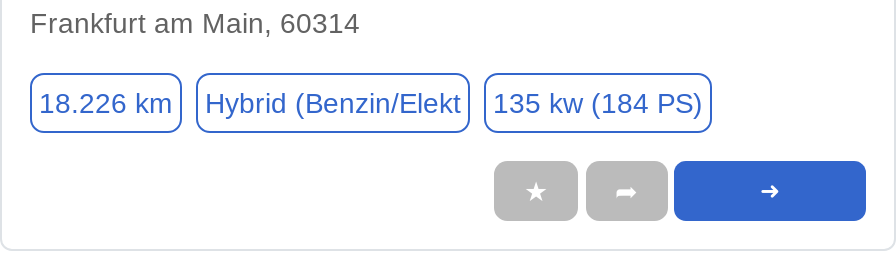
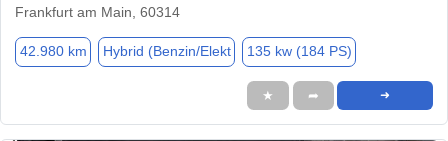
[39,87,703,119] 18.226 km Hybrid (Benzin/Elekt 135 kw (184 PS) -> [19,43,351,59] 42.980 km Hybrid (Benzin/Elekt 135 kw (184 PS)

